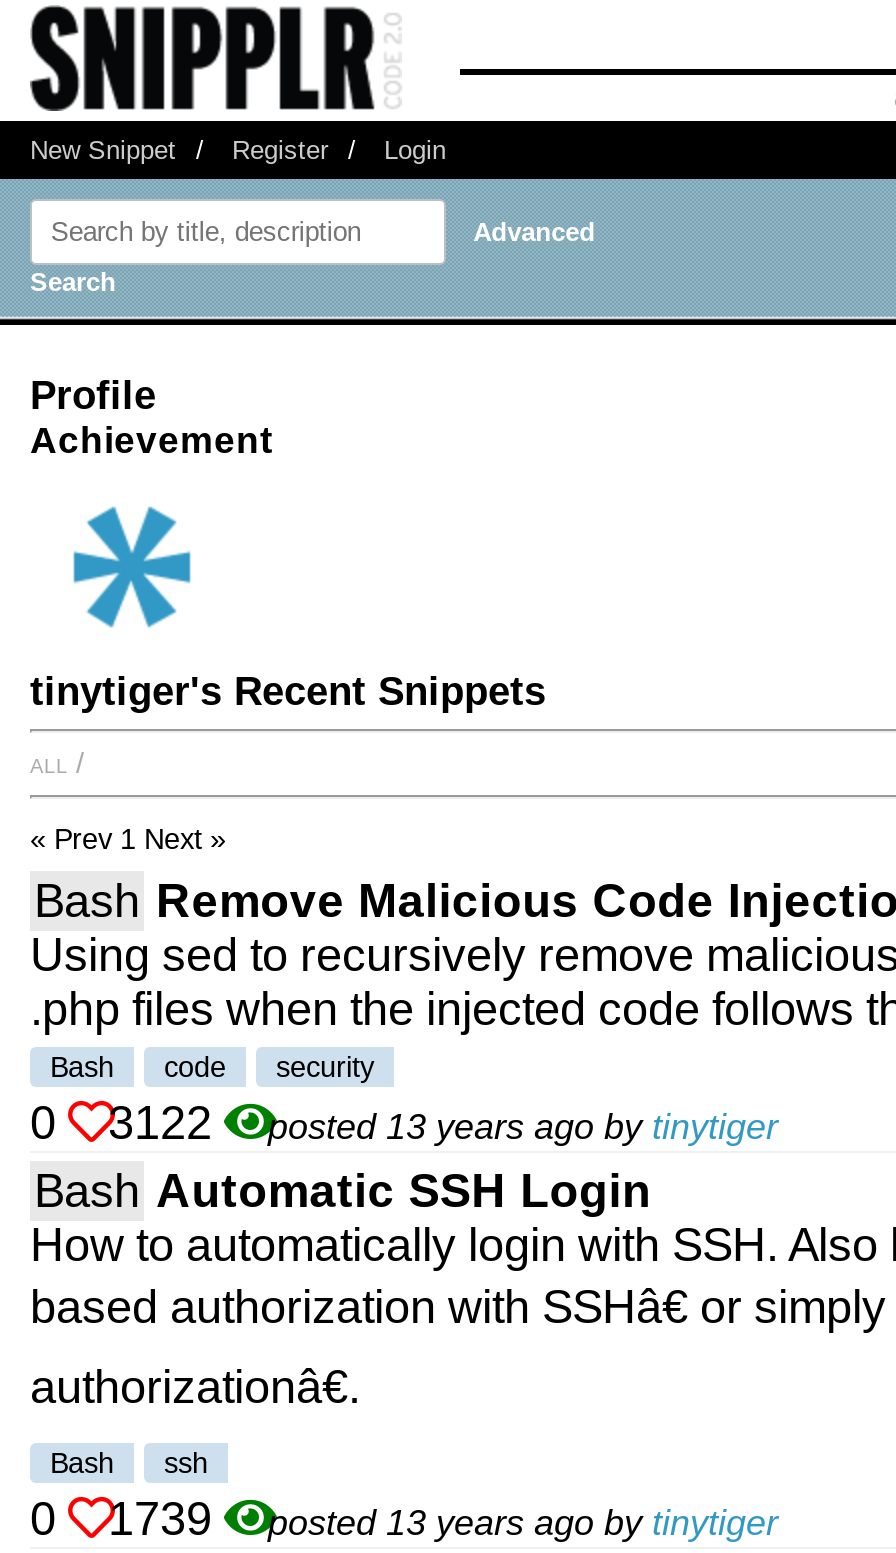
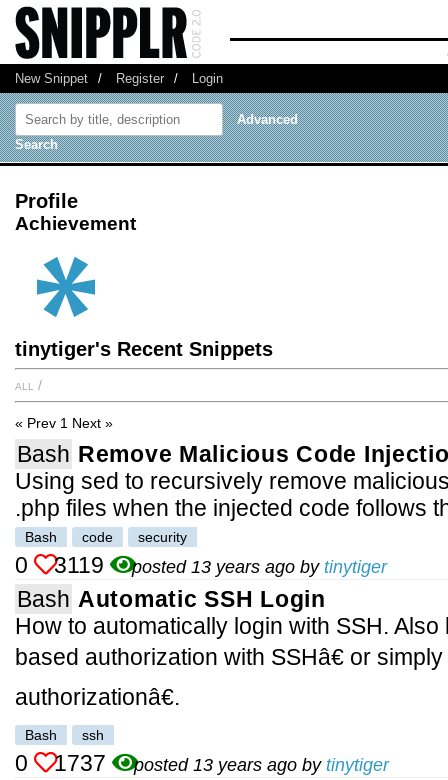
[30,1096,778,1148] 0 3122 posted 13 years ago by tinytiger -> [15,552,387,578] 0 3119 posted 13 years ago by tinytiger
[30,1492,778,1544] 0 1739 posted 13 years ago by tinytiger -> [15,750,389,776] 0 1737 posted 13 years ago by tinytiger

